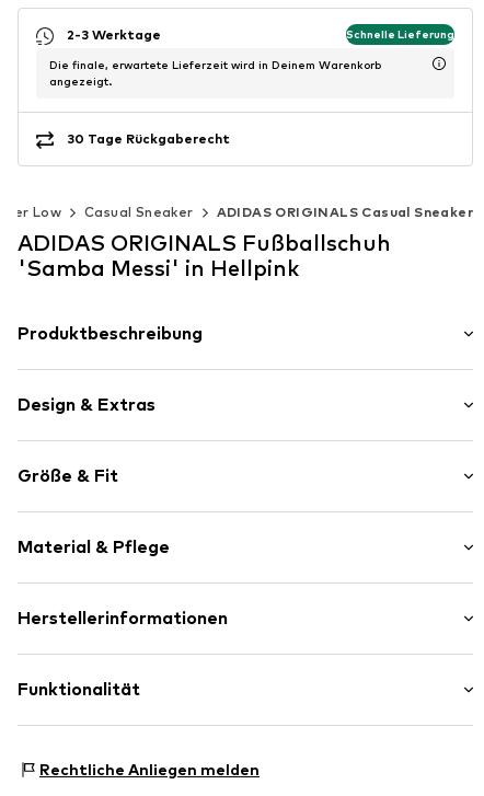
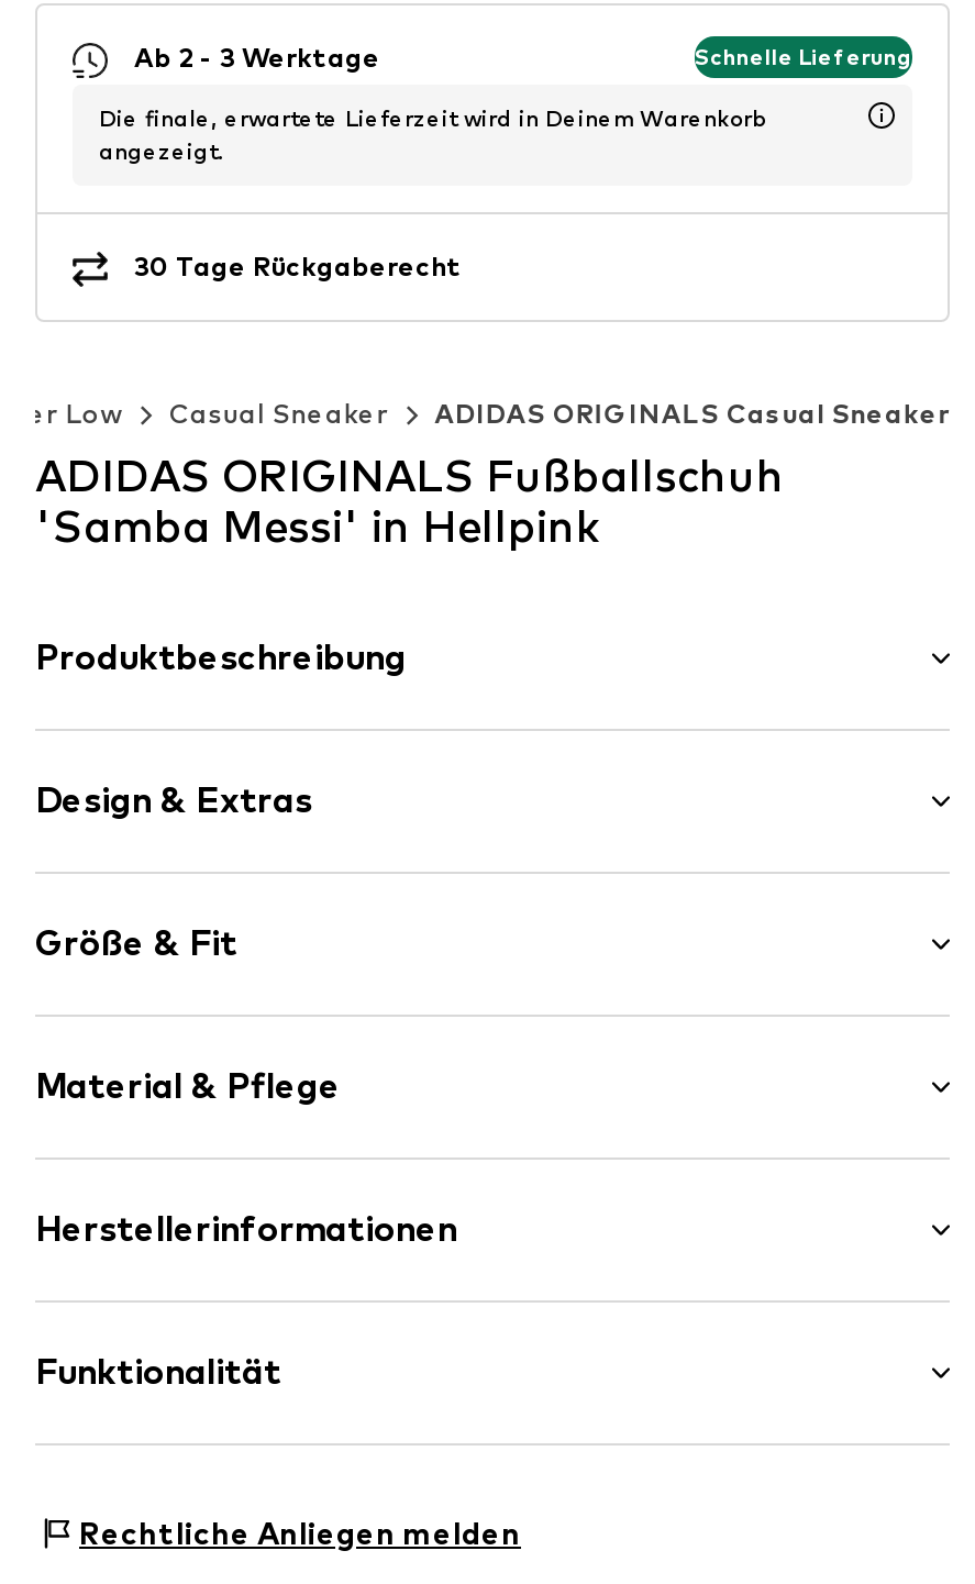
[67,26,161,43] 2-3 Werktage -> [134,41,380,74] Ab 2 - 3 Werktage

